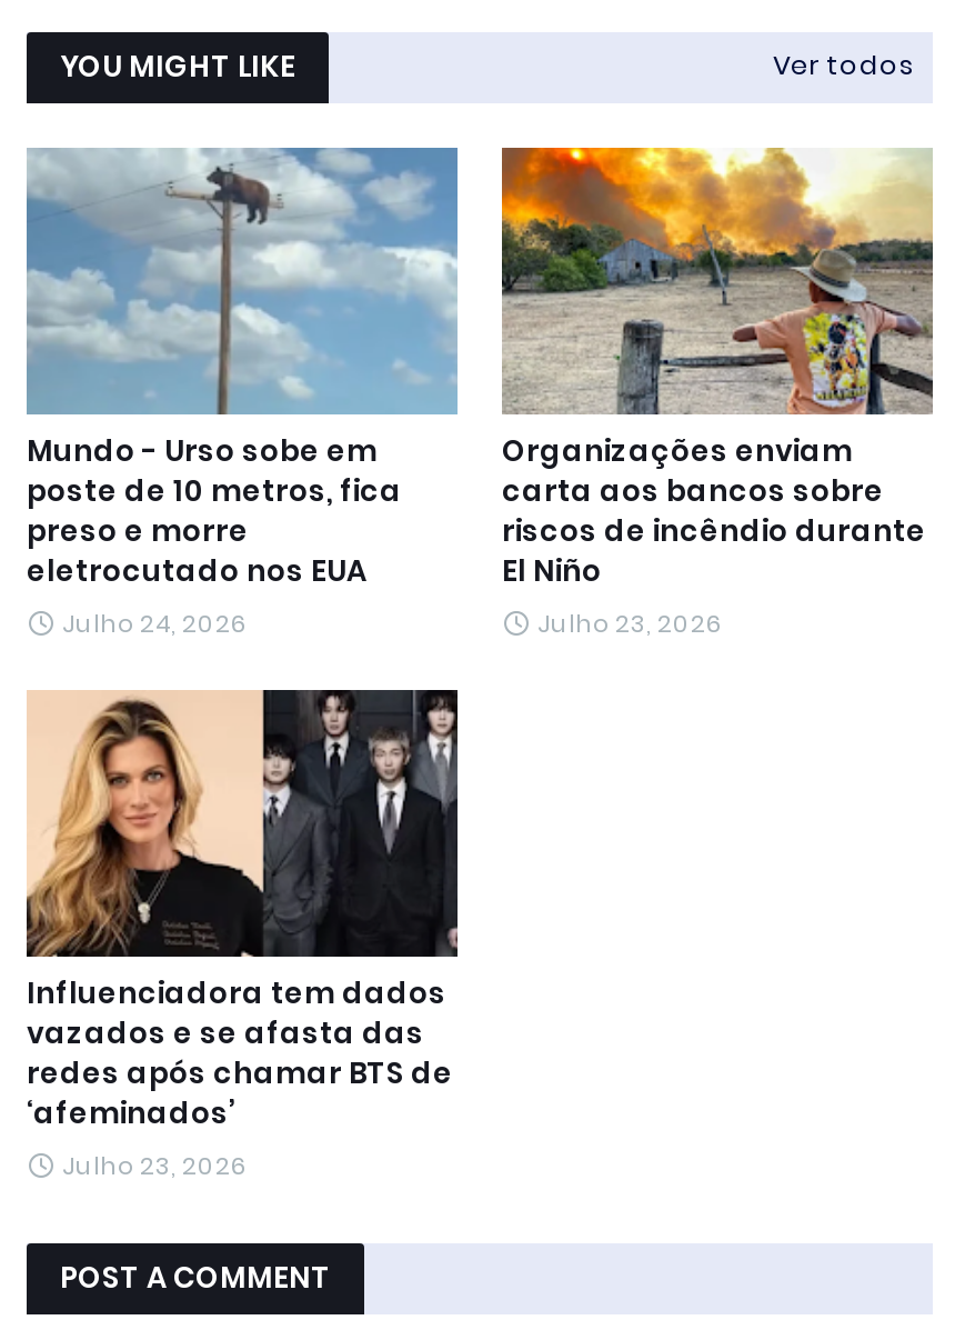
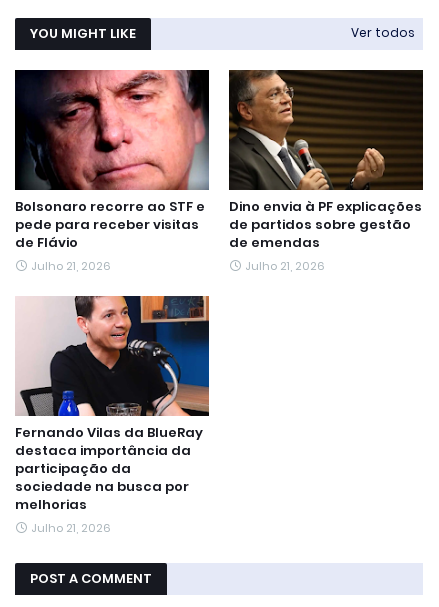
[24,146,460,642] [image] | Mundo - Urso sobe em | poste de 10 metros, fica | preso e morre | eletrocutado nos EUA | Julho 24, 2026 -> [14,69,210,274] [image] | Bolsonaro recorre ao STF e | pede para receber visitas | de Flávio | Julho 21, 2026
[500,146,935,642] [image] | Organizações enviam | carta aos bancos sobre | riscos de incêndio durante | El Niño | Julho 23, 2026 -> [228,69,424,274] [image] | Dino envia à PF explicações | de partidos sobre gestão | de emendas | Julho 21, 2026
[24,650,460,1184] [image] | Influenciadora tem dados | vazados e se afasta das | redes após chamar BTS de | ‘afeminados’ | Julho 23, 2026 -> [15,295,210,536] [image] | Fernando Vilas da BlueRay | destaca importância da | participação da | sociedade na busca por | melhorias | Julho 21, 2026

